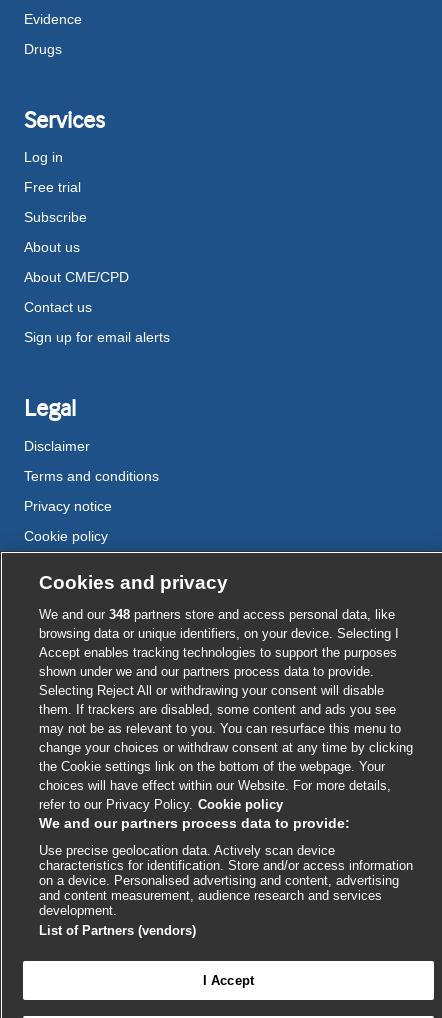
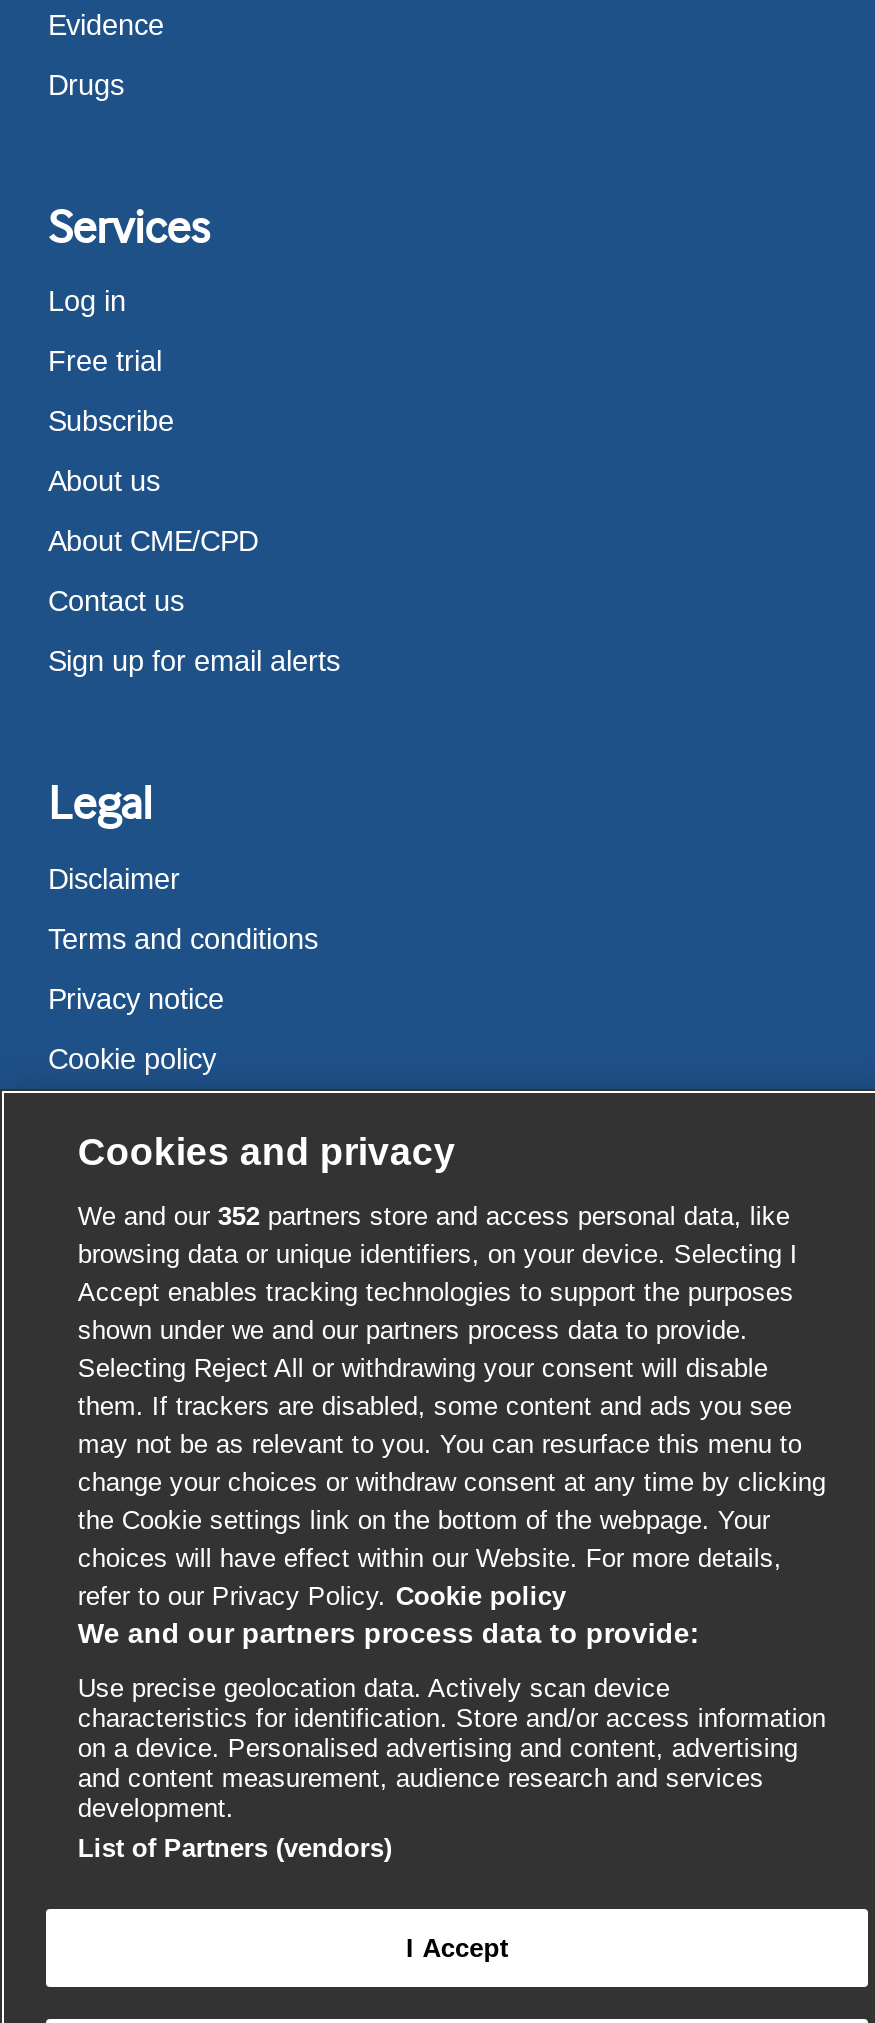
[39,607,395,622] We and our 348 partners store and access personal data, like -> [78,1201,790,1231] We and our 352 partners store and access personal data, like

